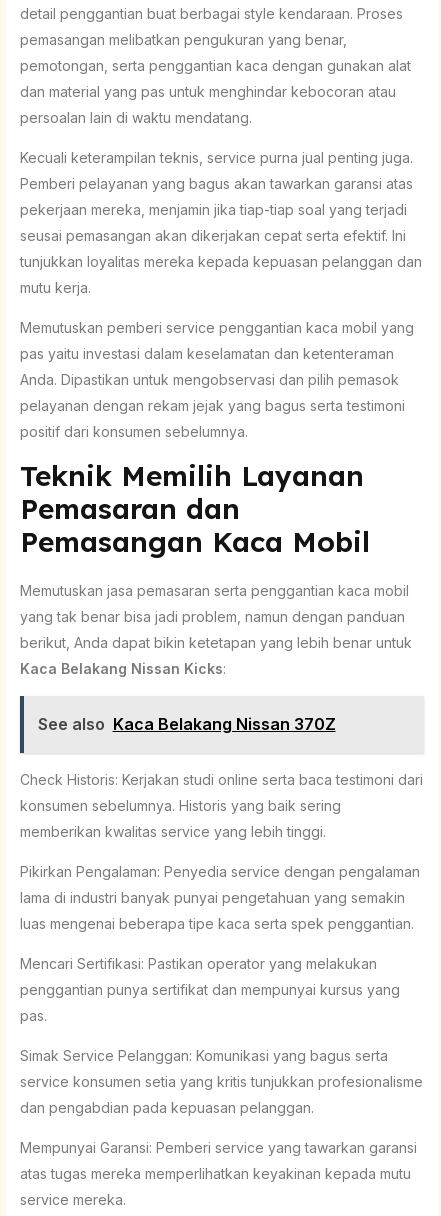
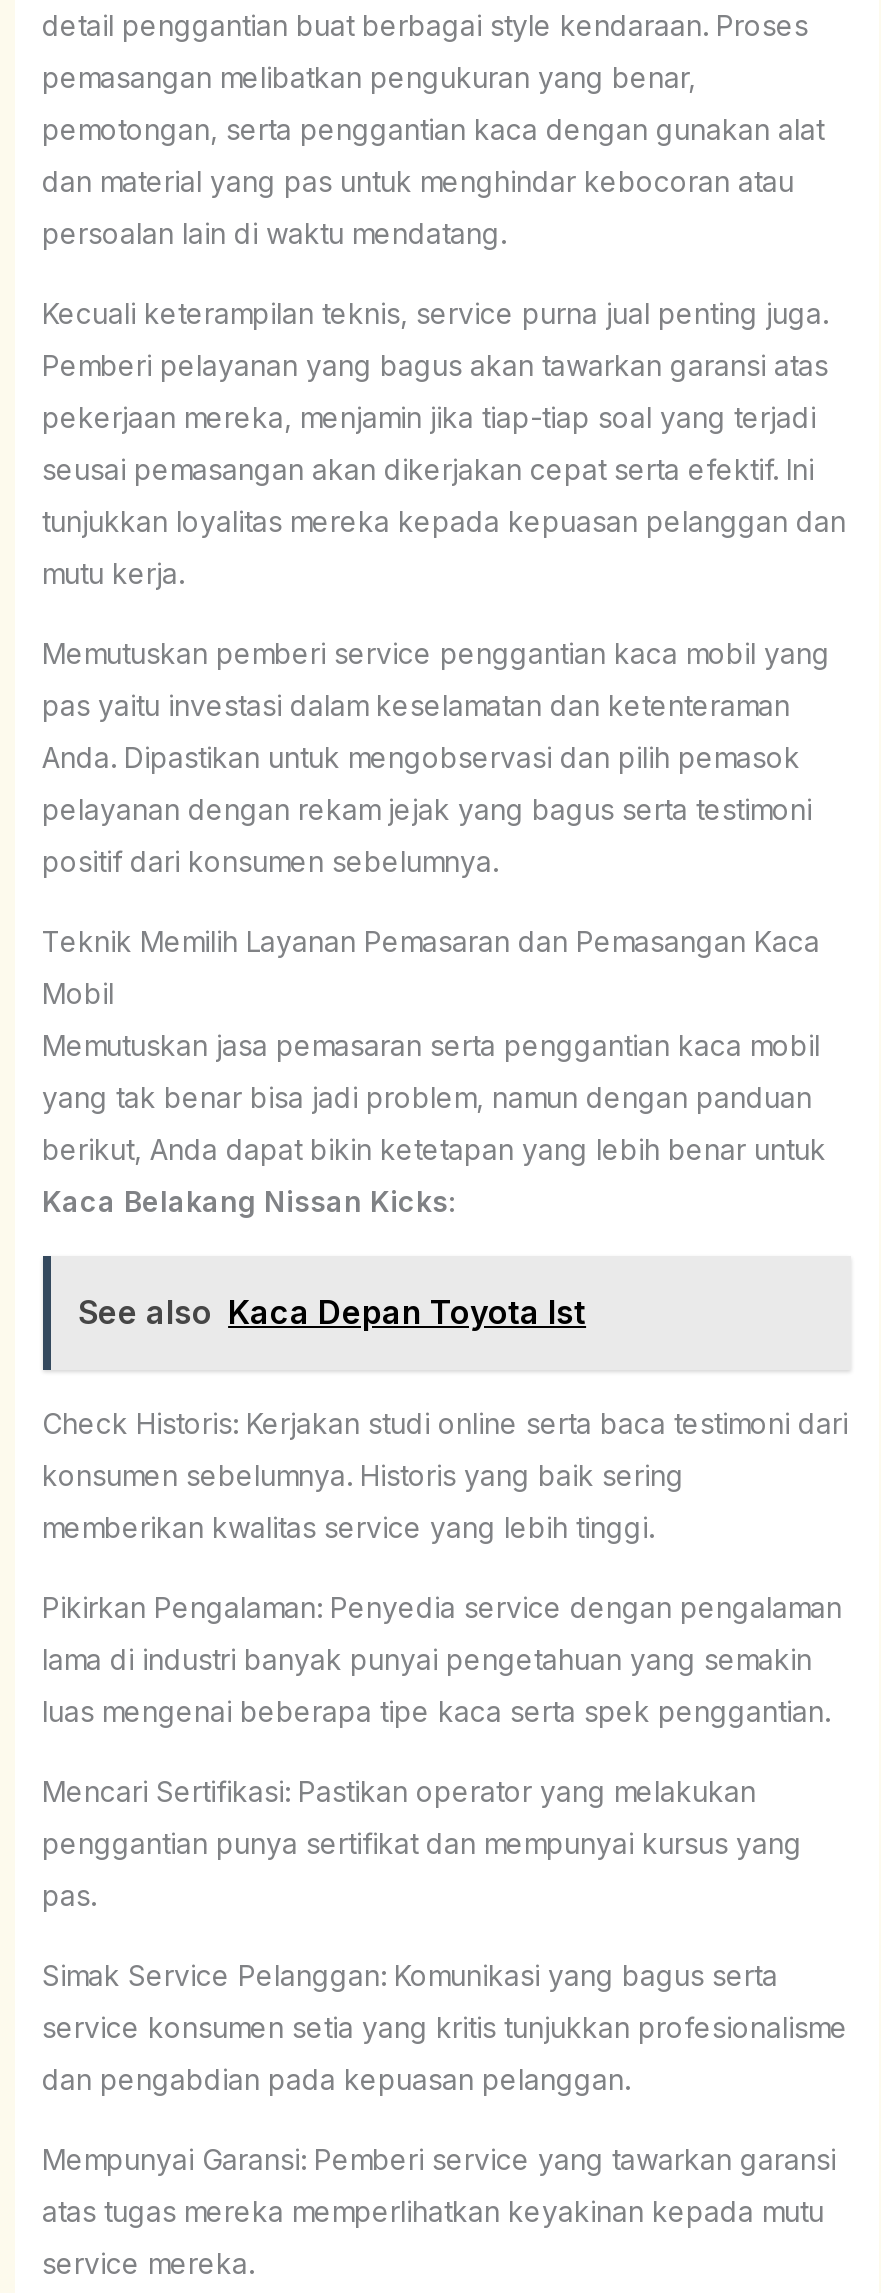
[37,713,335,733] See also Kaca Belakang Nissan 370Z -> [78,1293,586,1333] See also Kaca Depan Toyota Ist

